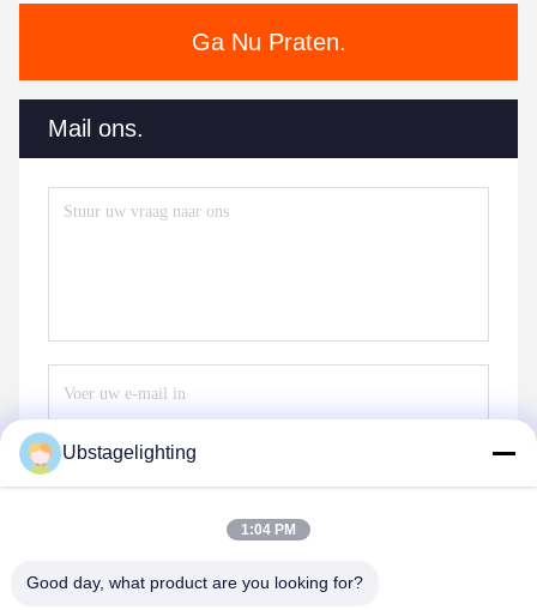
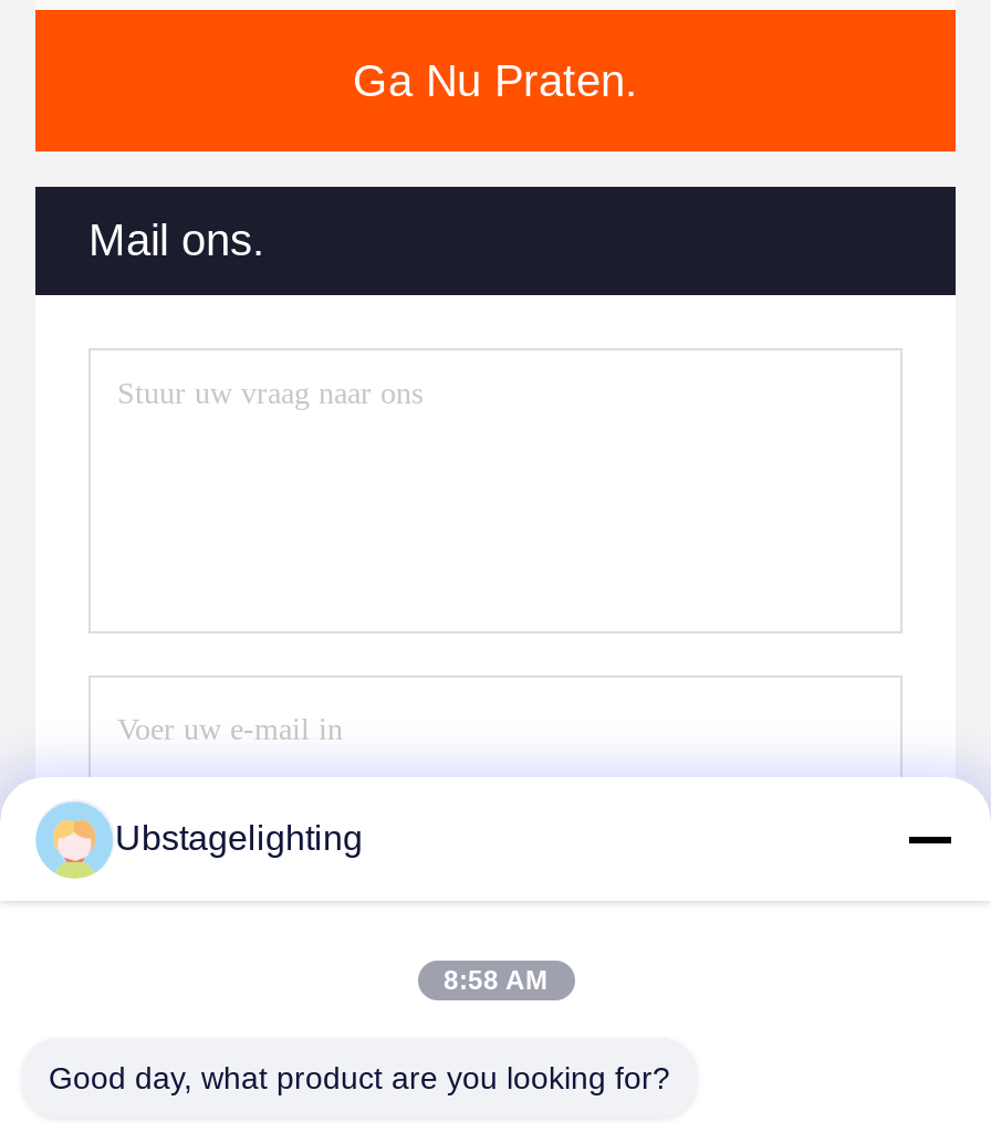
[241,521,296,538] 1:04 PM -> [444,965,547,996] 8:58 AM

